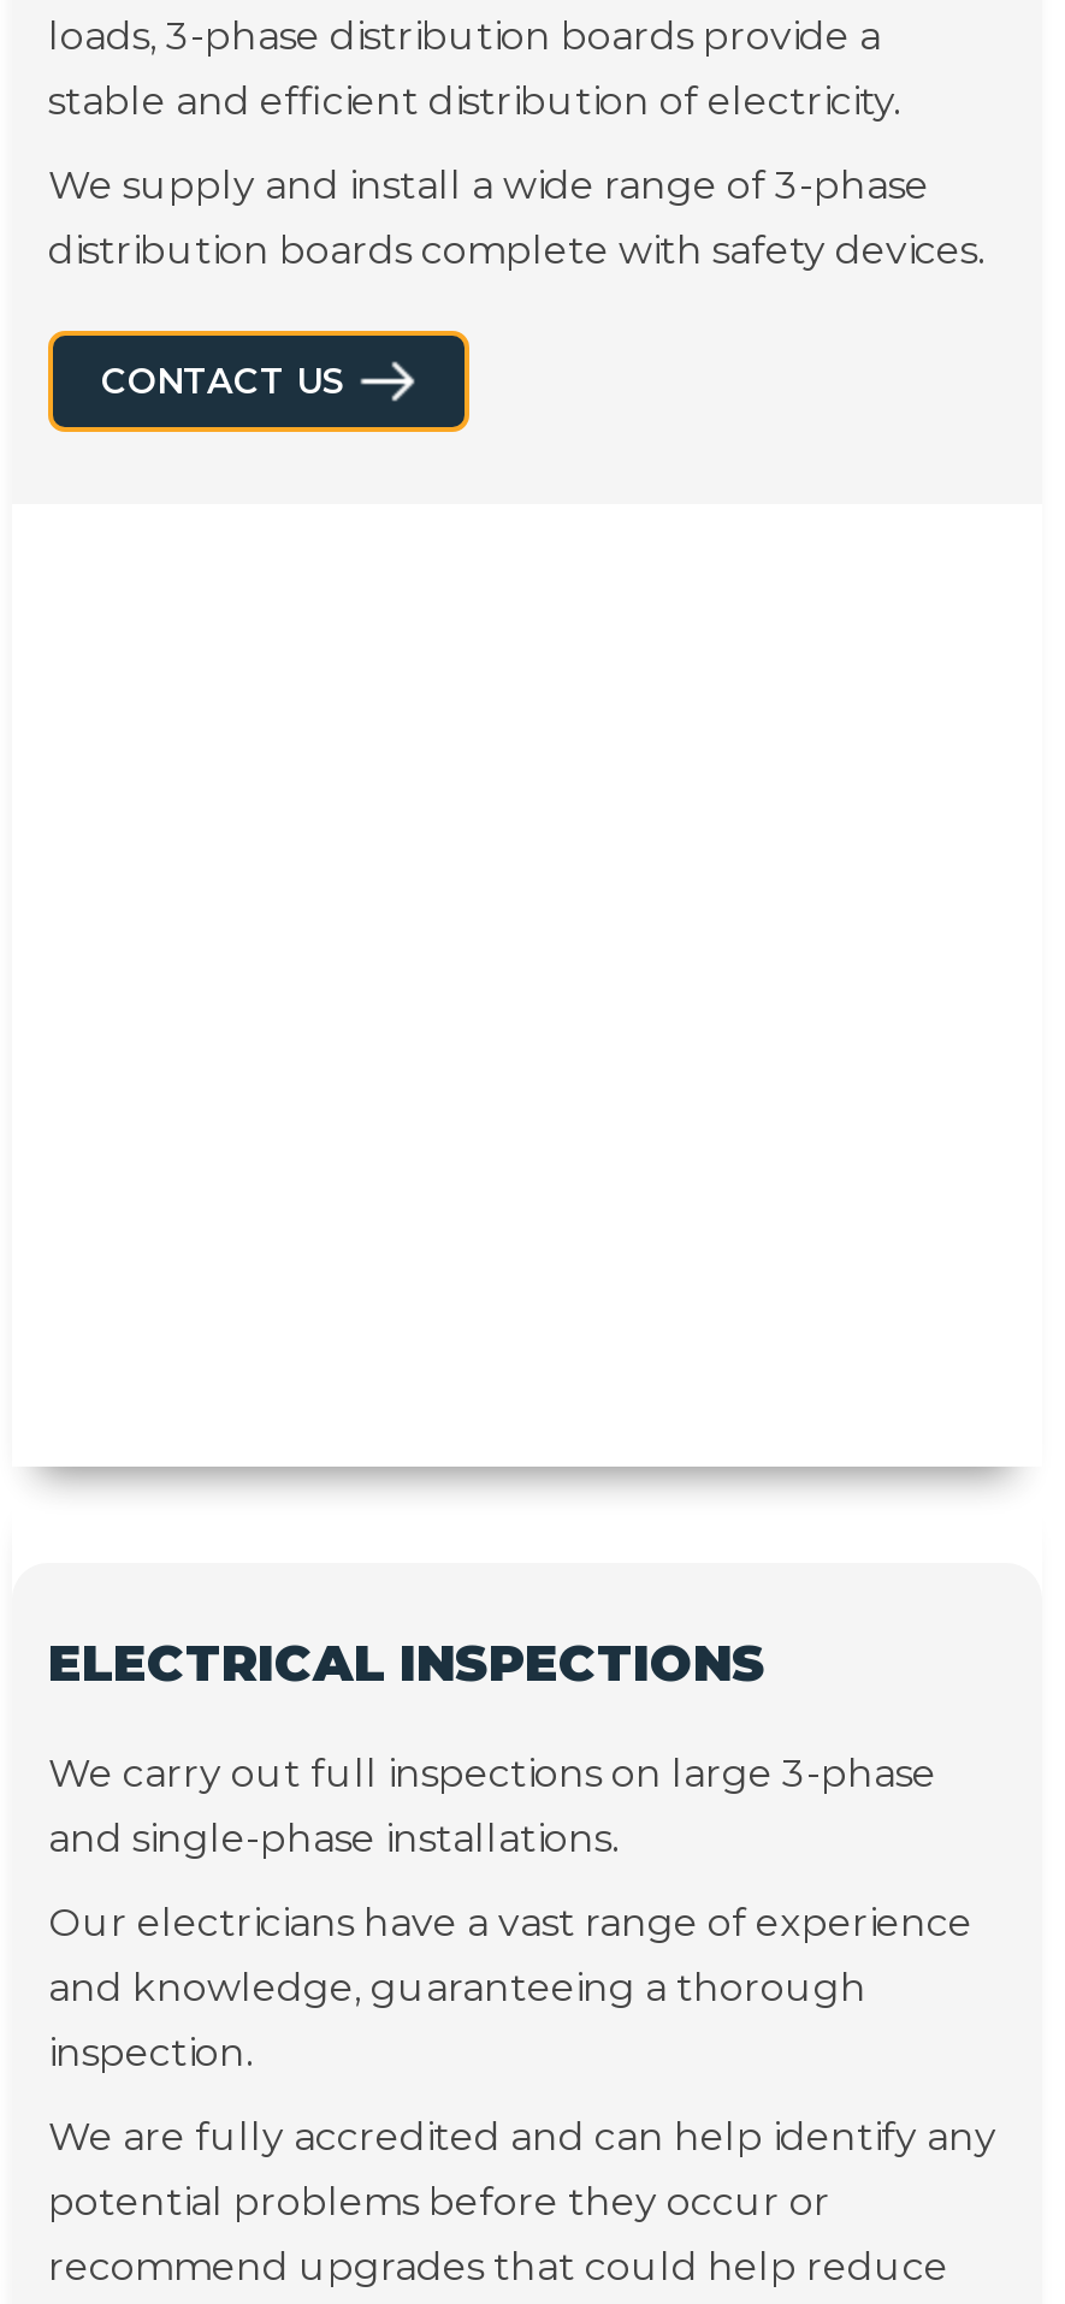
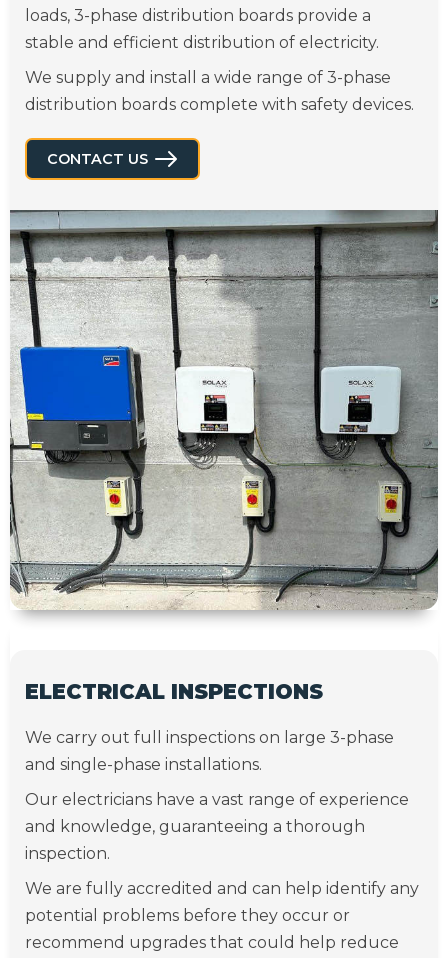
none -> [9,209,439,610] [image]

